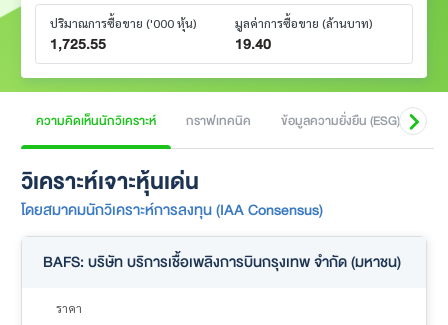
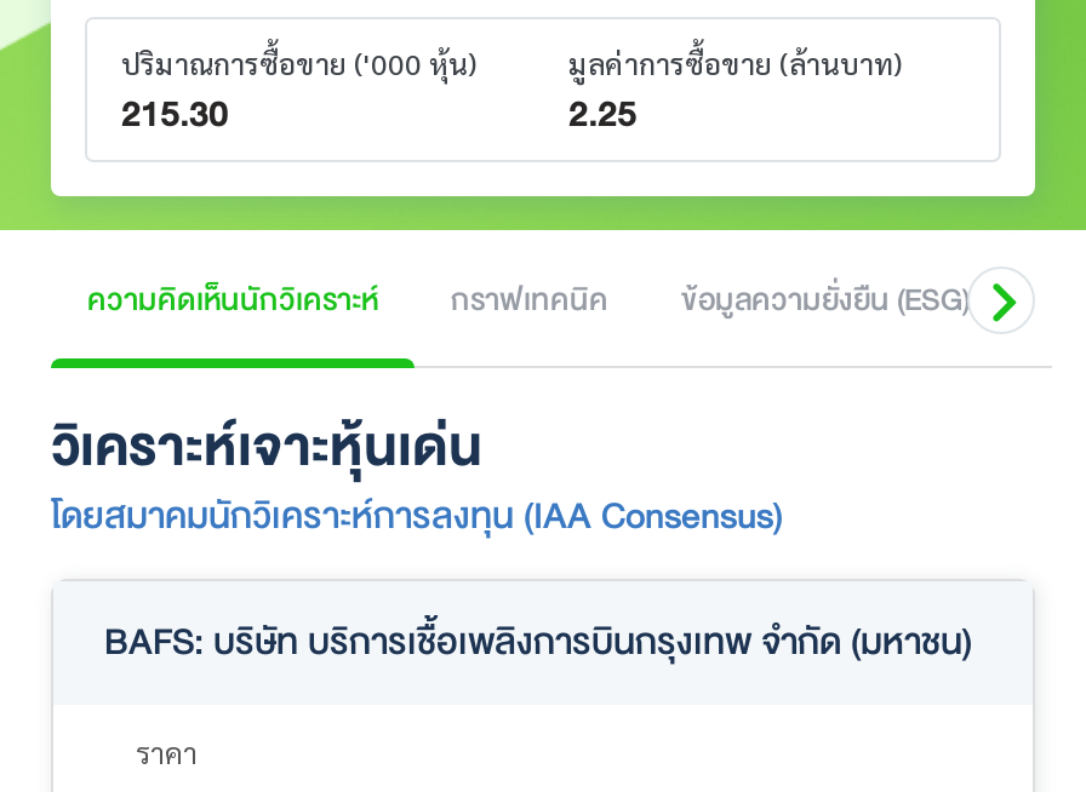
[50,31,106,56] 1,725.55 -> [121,84,228,144] 215.30
[234,31,270,56] 19.40 -> [568,84,636,144] 2.25

